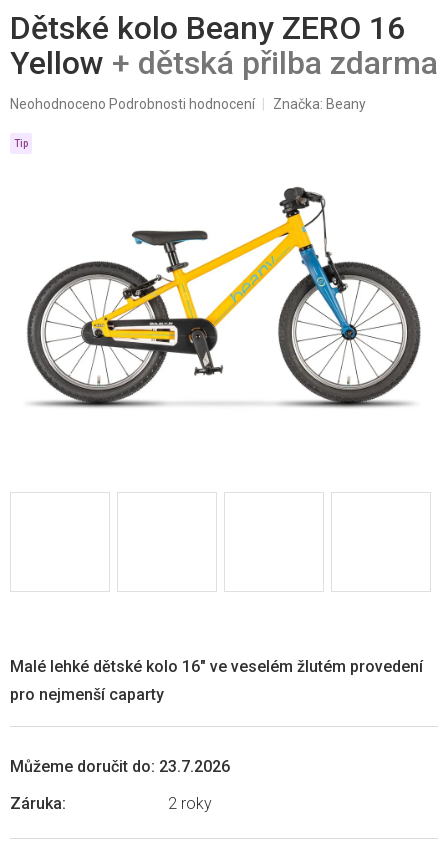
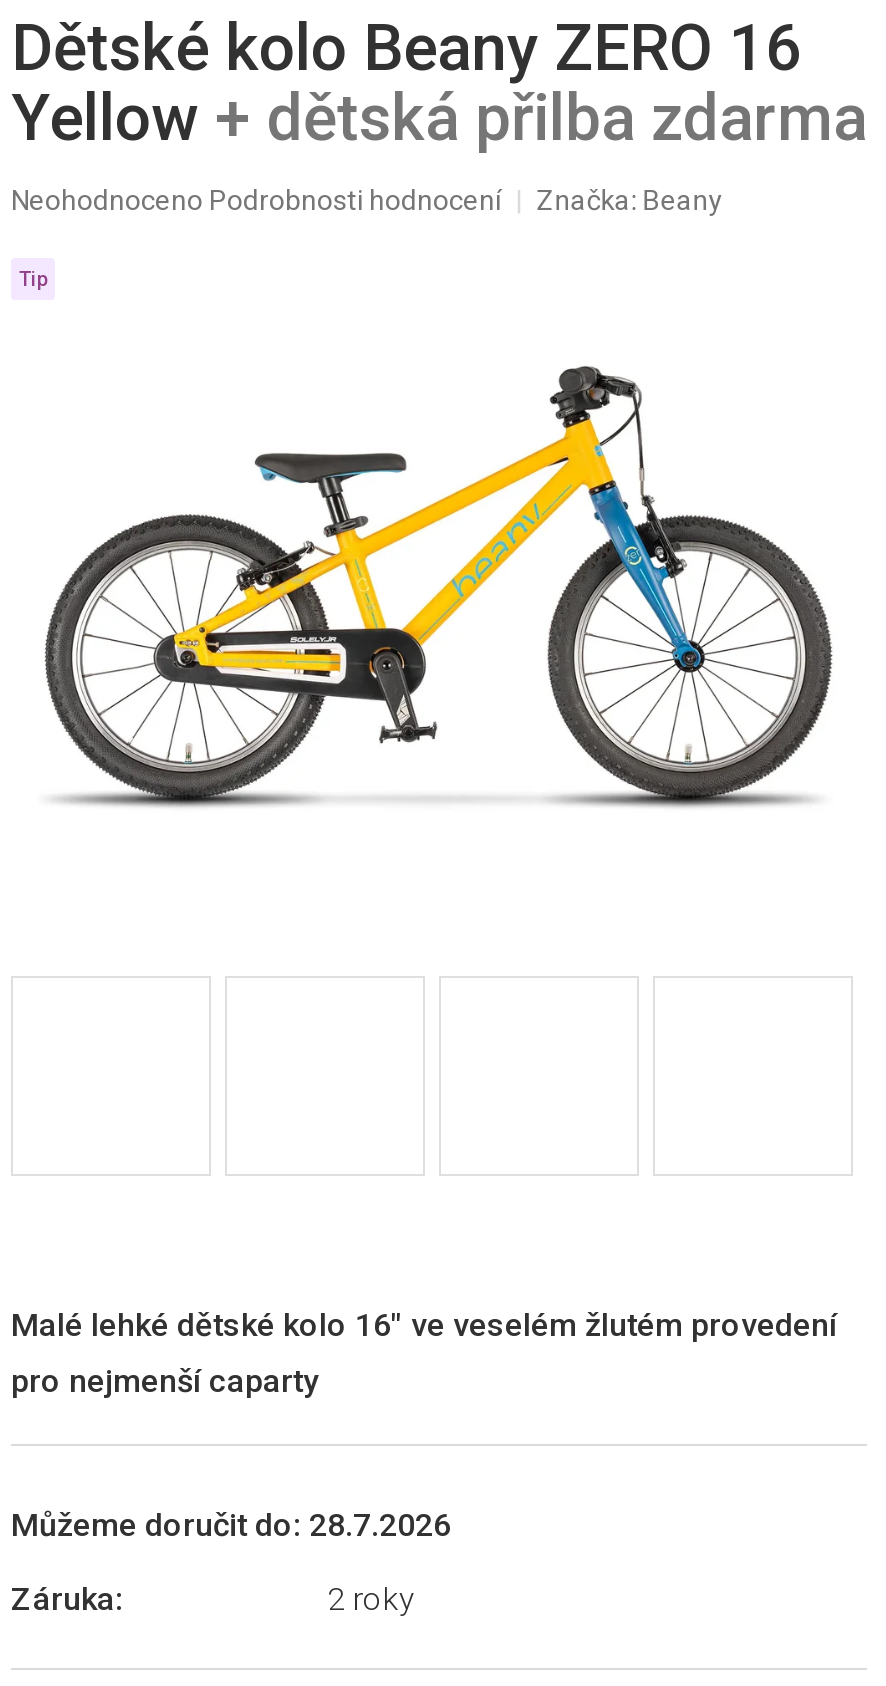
[10,757,230,776] Můžeme doručit do: 23.7.2026 -> [11,1506,451,1544] Můžeme doručit do: 28.7.2026

